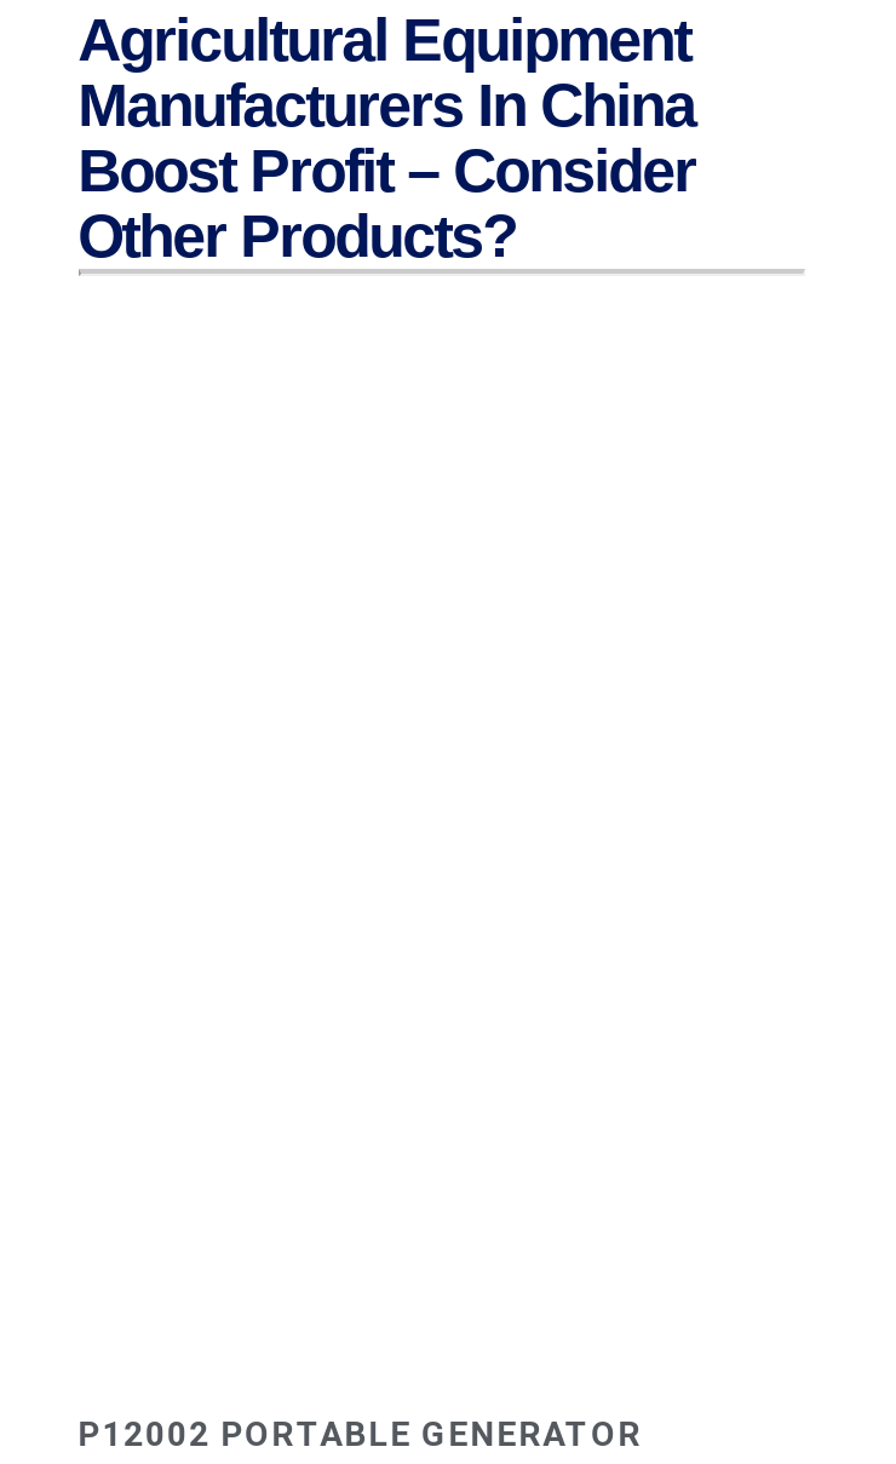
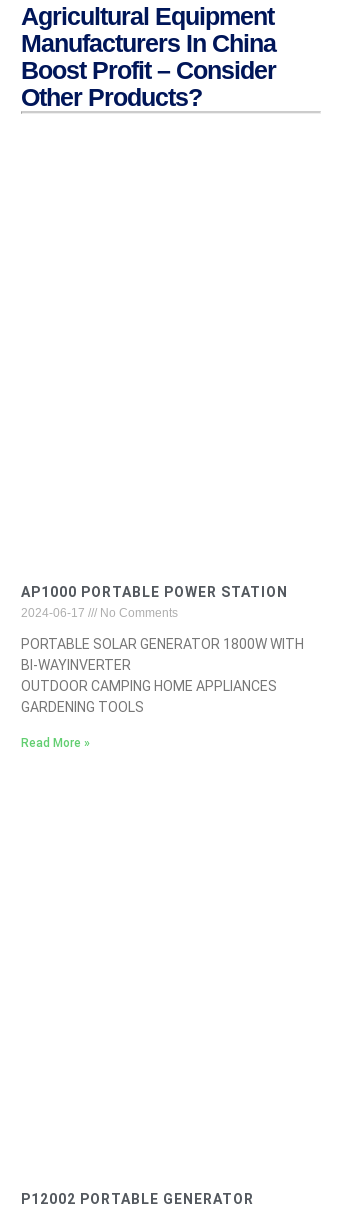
none -> [21,584,304,750] AP1000 PORTABLE POWER STATION | 2024-06-17 | No Comments | PORTABLE SOLAR GENERATOR 1800W WITH | BI-WAYINVERTER | OUTDOOR CAMPING HOME APPLIANCES | GARDENING TOOLS | Read More »

